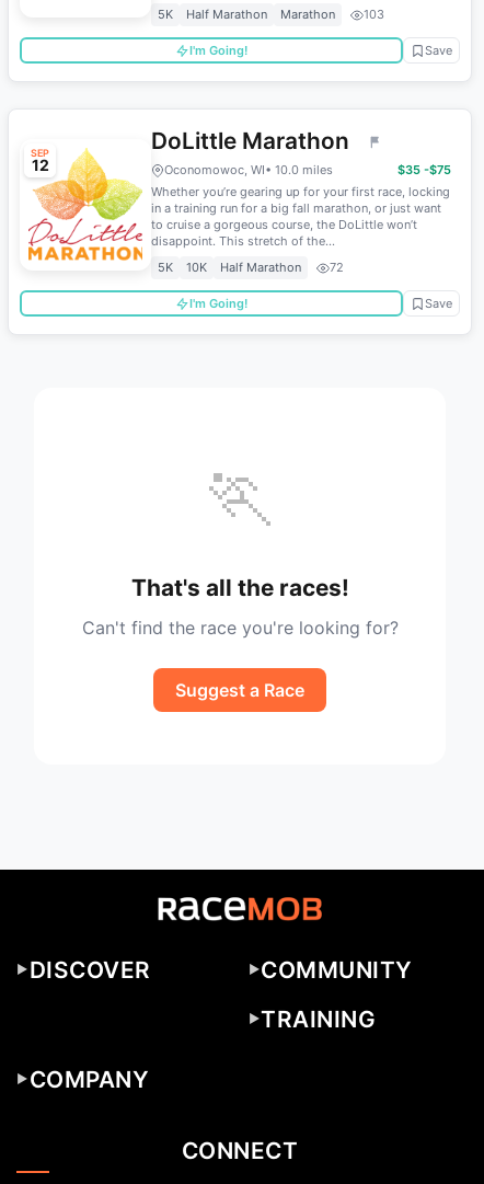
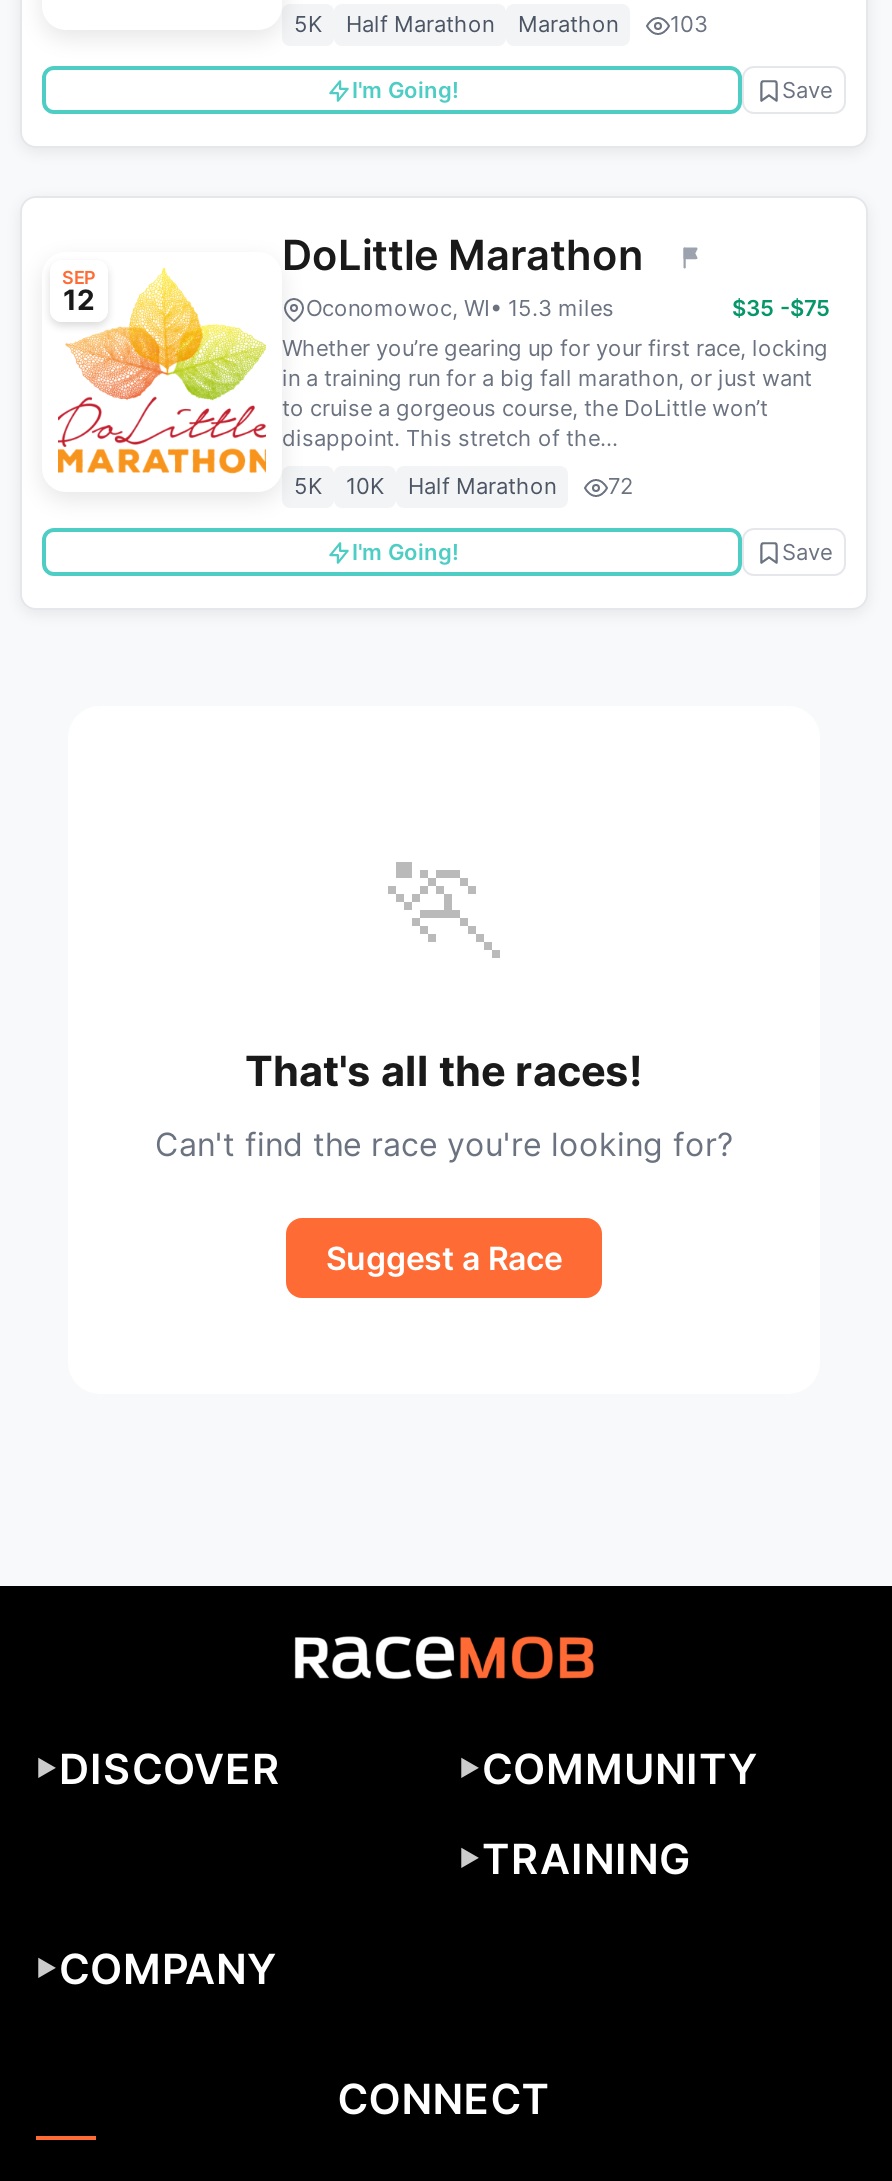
[164,162,333,177] Oconomowoc, WI • 10.0 miles -> [306,294,614,322] Oconomowoc, WI • 15.3 miles

